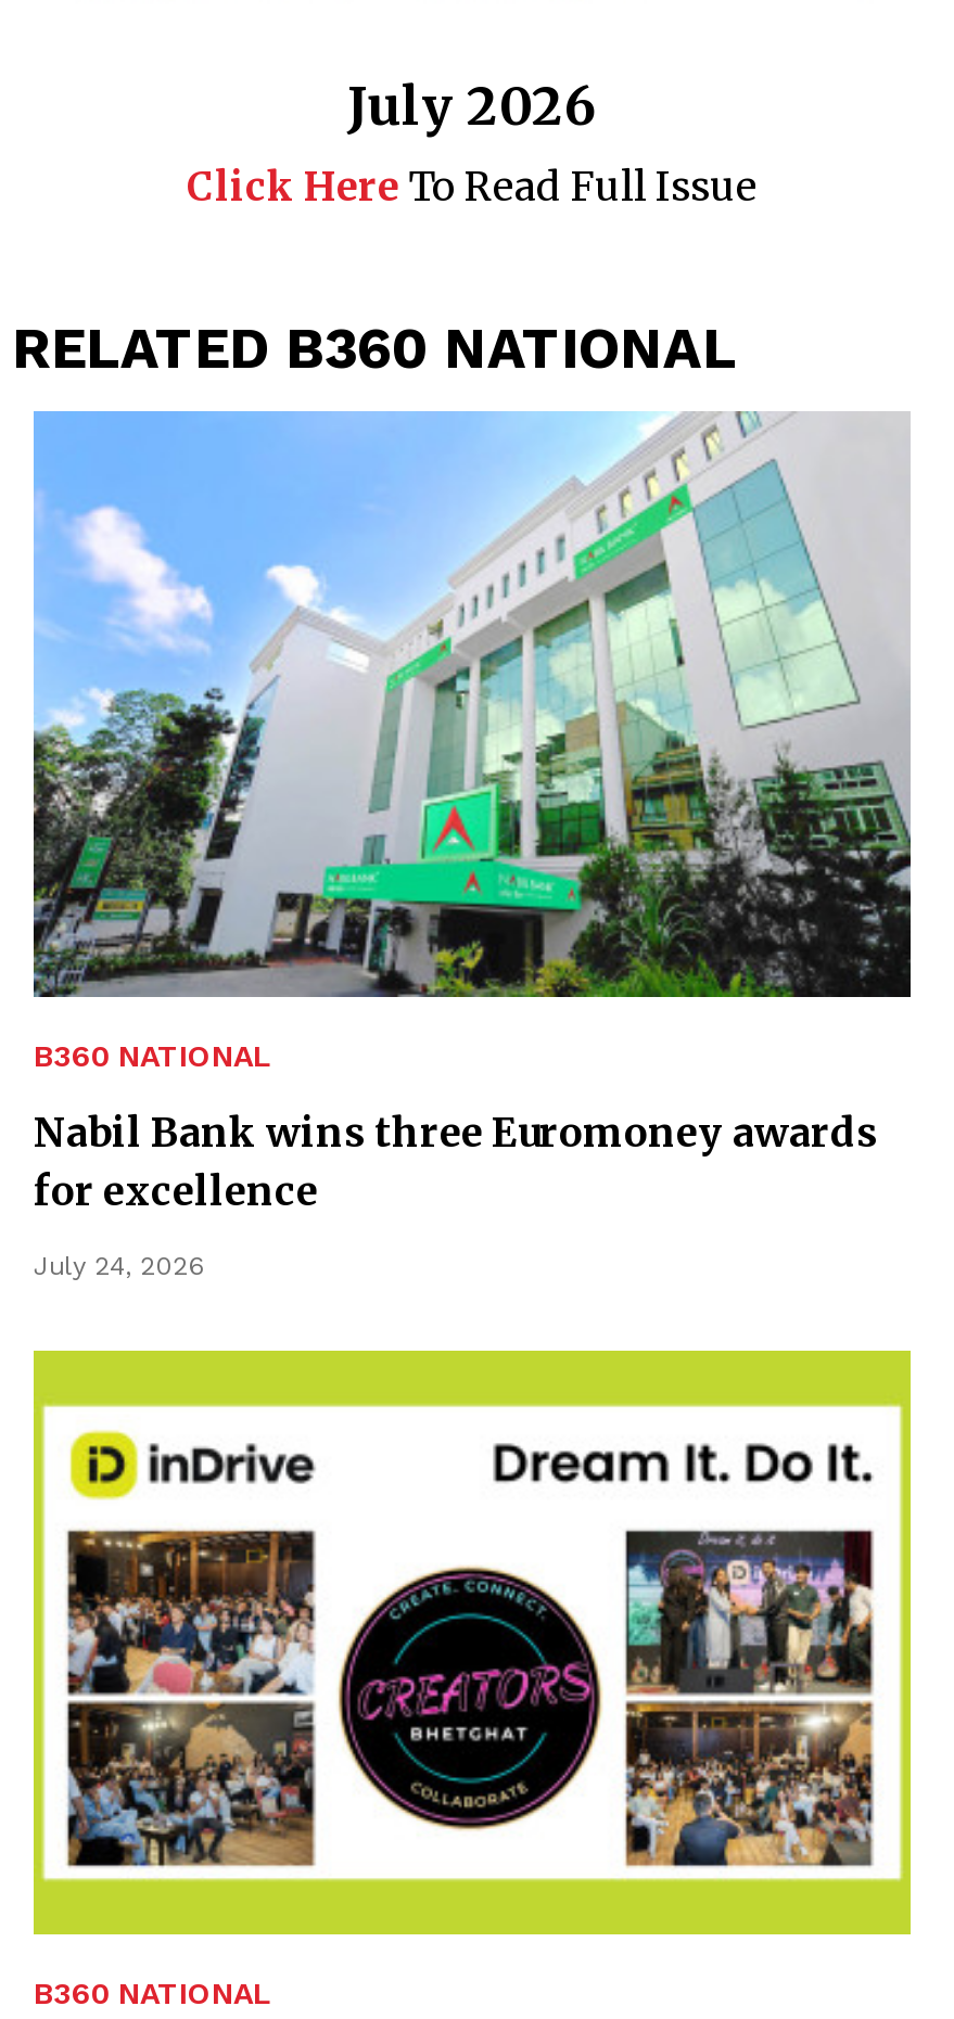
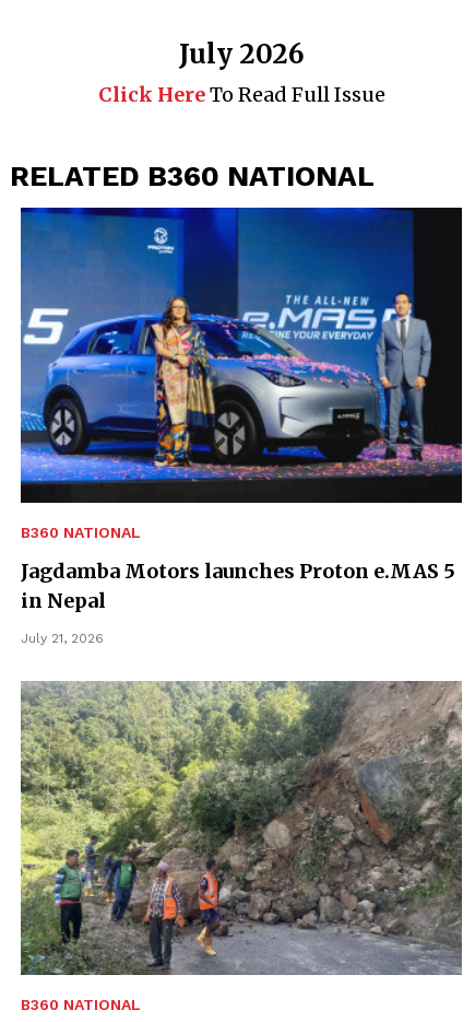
[31,411,913,999] [image] -> [20,207,463,504] [image]
[34,1107,878,1216] Nabil Bank wins three Euromoney awards | for excellence -> [21,558,455,613] Jagdamba Motors launches Proton e.MAS 5 | in Nepal
[34,1250,205,1281] July 24, 2026 -> [21,630,104,646] July 21, 2026
[31,1349,913,1937] [image] -> [20,680,463,976] [image]

